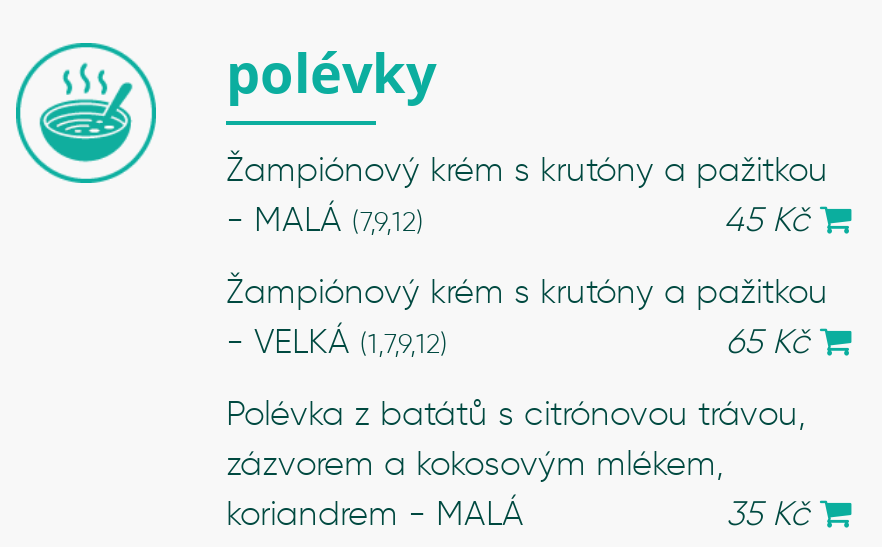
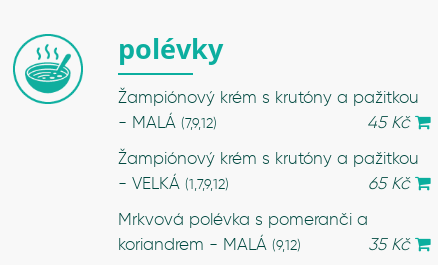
[226,393,806,533] Polévka z batátů s citrónovou trávou, | zázvorem a kokosovým mlékem, | koriandrem - MALÁ -> [118,209,368,254] Mrkvová polévka s pomeranči a | koriandrem - MALÁ (9,12)

